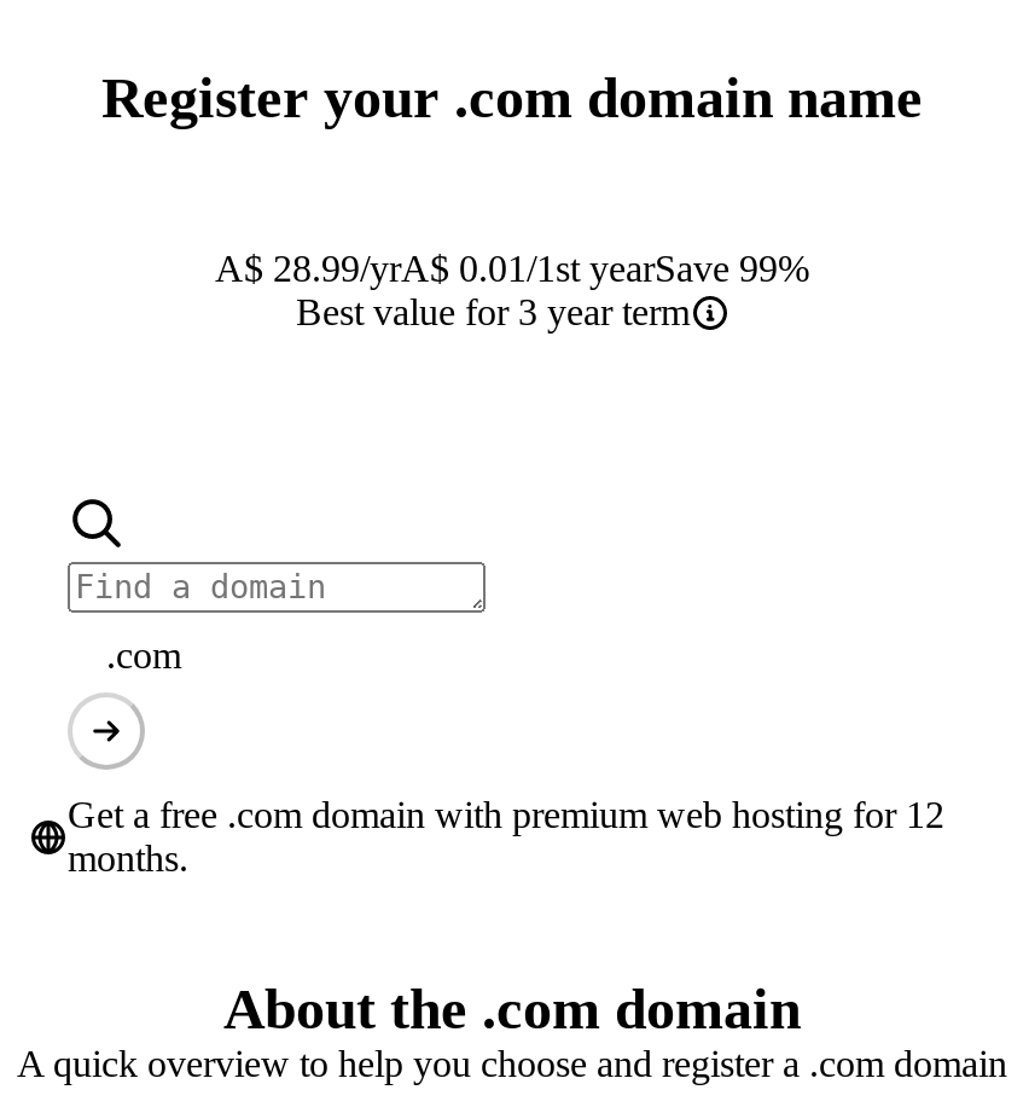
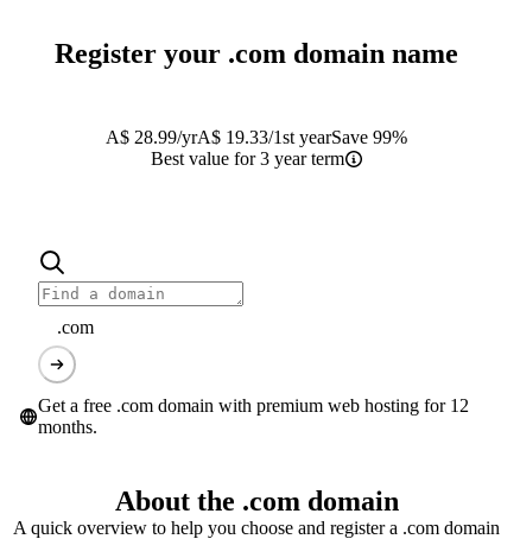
[215,248,809,289] A$ 28.99/yrA$ 0.01 /1st yearSave 99% -> [106,127,407,147] A$ 28.99/yrA$ 19.33 /1st yearSave 99%

